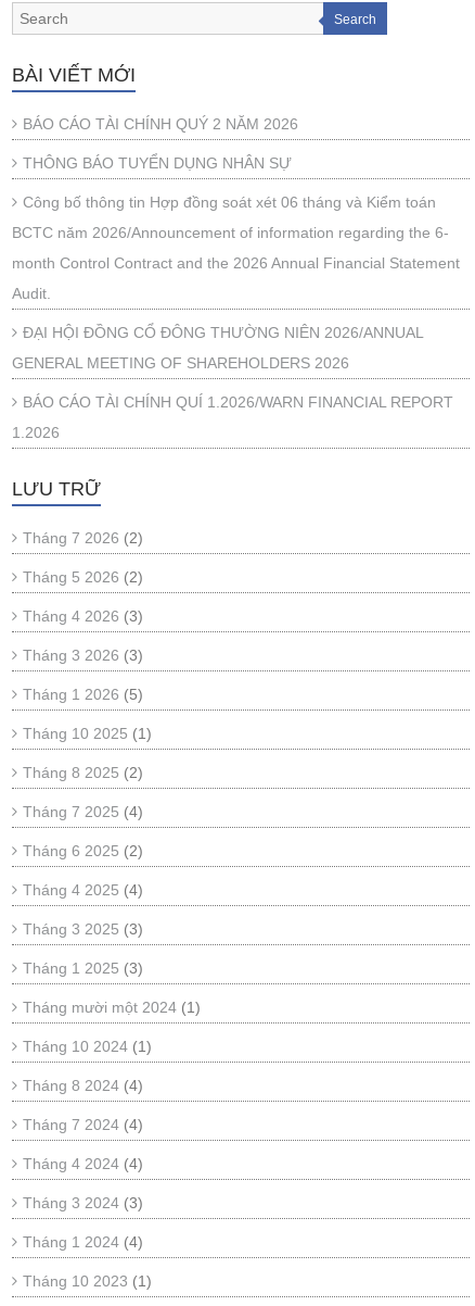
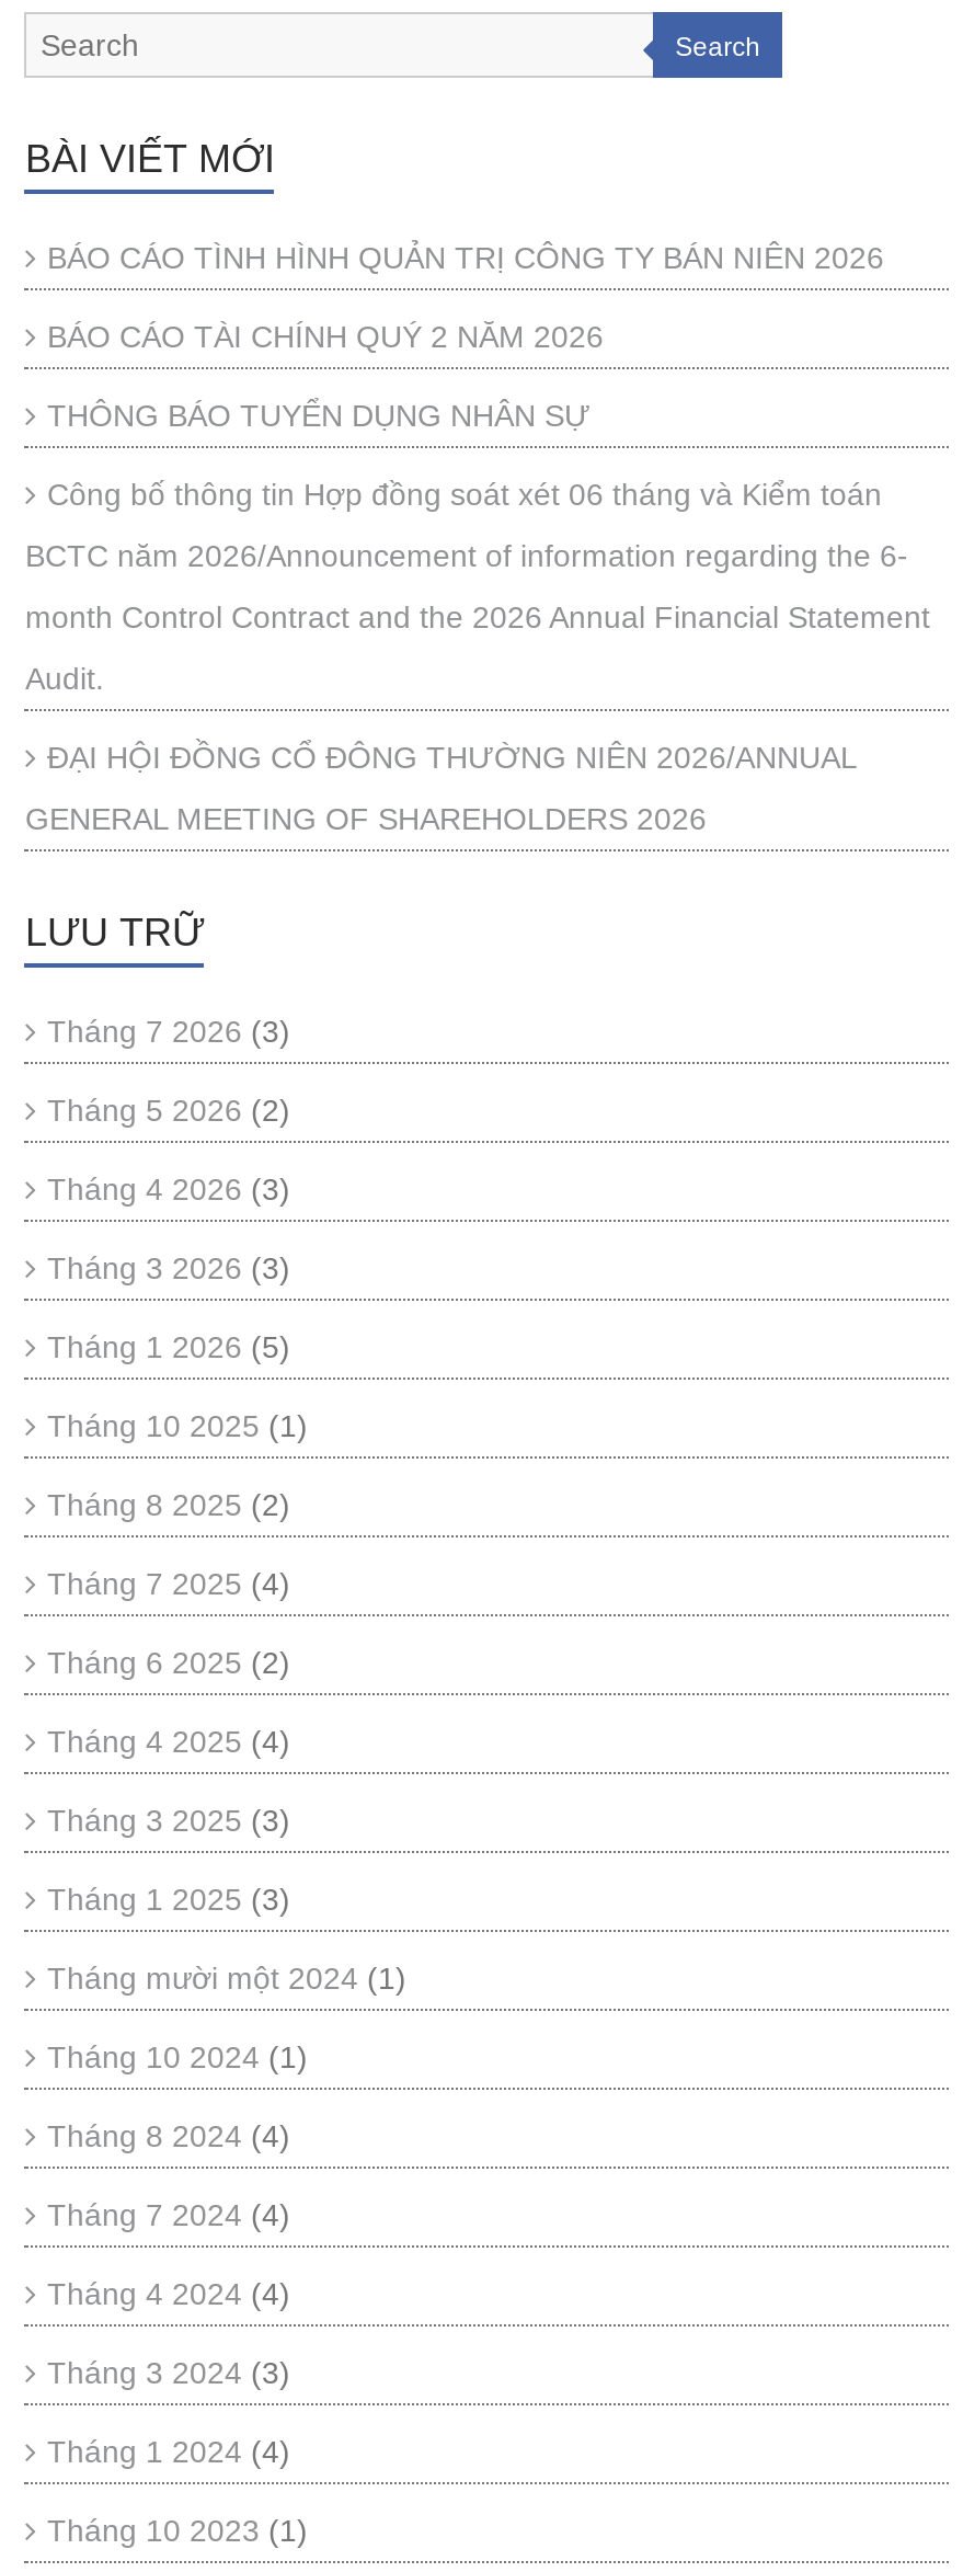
none -> [47,240,884,275] BÁO CÁO TÌNH HÌNH QUẢN TRỊ CÔNG TY BÁN NIÊN 2026
moved [12,115,460,372] -> [25,319,930,836]: BÁO CÁO TÀI CHÍNH QUÝ 2 NĂM 2026 | THÔNG BÁO TUYỂN DỤNG NHÂN SỰ | Công bố thông tin Hợp đồng soát xét 06 tháng và Kiểm toán | BCTC năm 2026/Announcement of information regarding the 6- | month Control Contract and the 2026 Annual Financial Statement | Audit. | ĐẠI HỘI ĐỒNG CỔ ĐÔNG THƯỜNG NIÊN 2026/ANNUAL | GENERAL MEETING OF SHAREHOLDERS 2026
[12,393,454,441] BÁO CÁO TÀI CHÍNH QUÍ 1.2026/WARN FINANCIAL REPORT | 1.2026 -> none
[23,529,144,547] Tháng 7 2026 (2) -> [47,1014,290,1049] Tháng 7 2026 (3)

